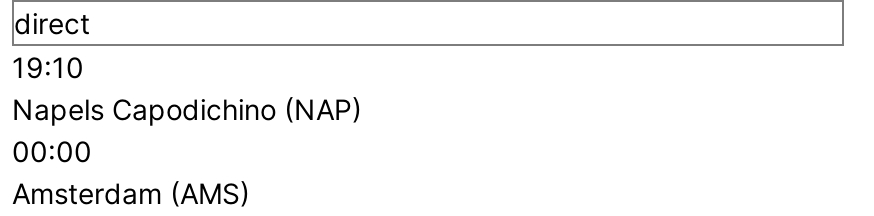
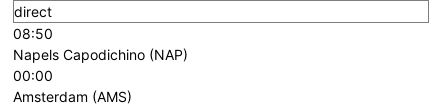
[12,50,84,84] 19:10 -> [13,25,53,42] 08:50

